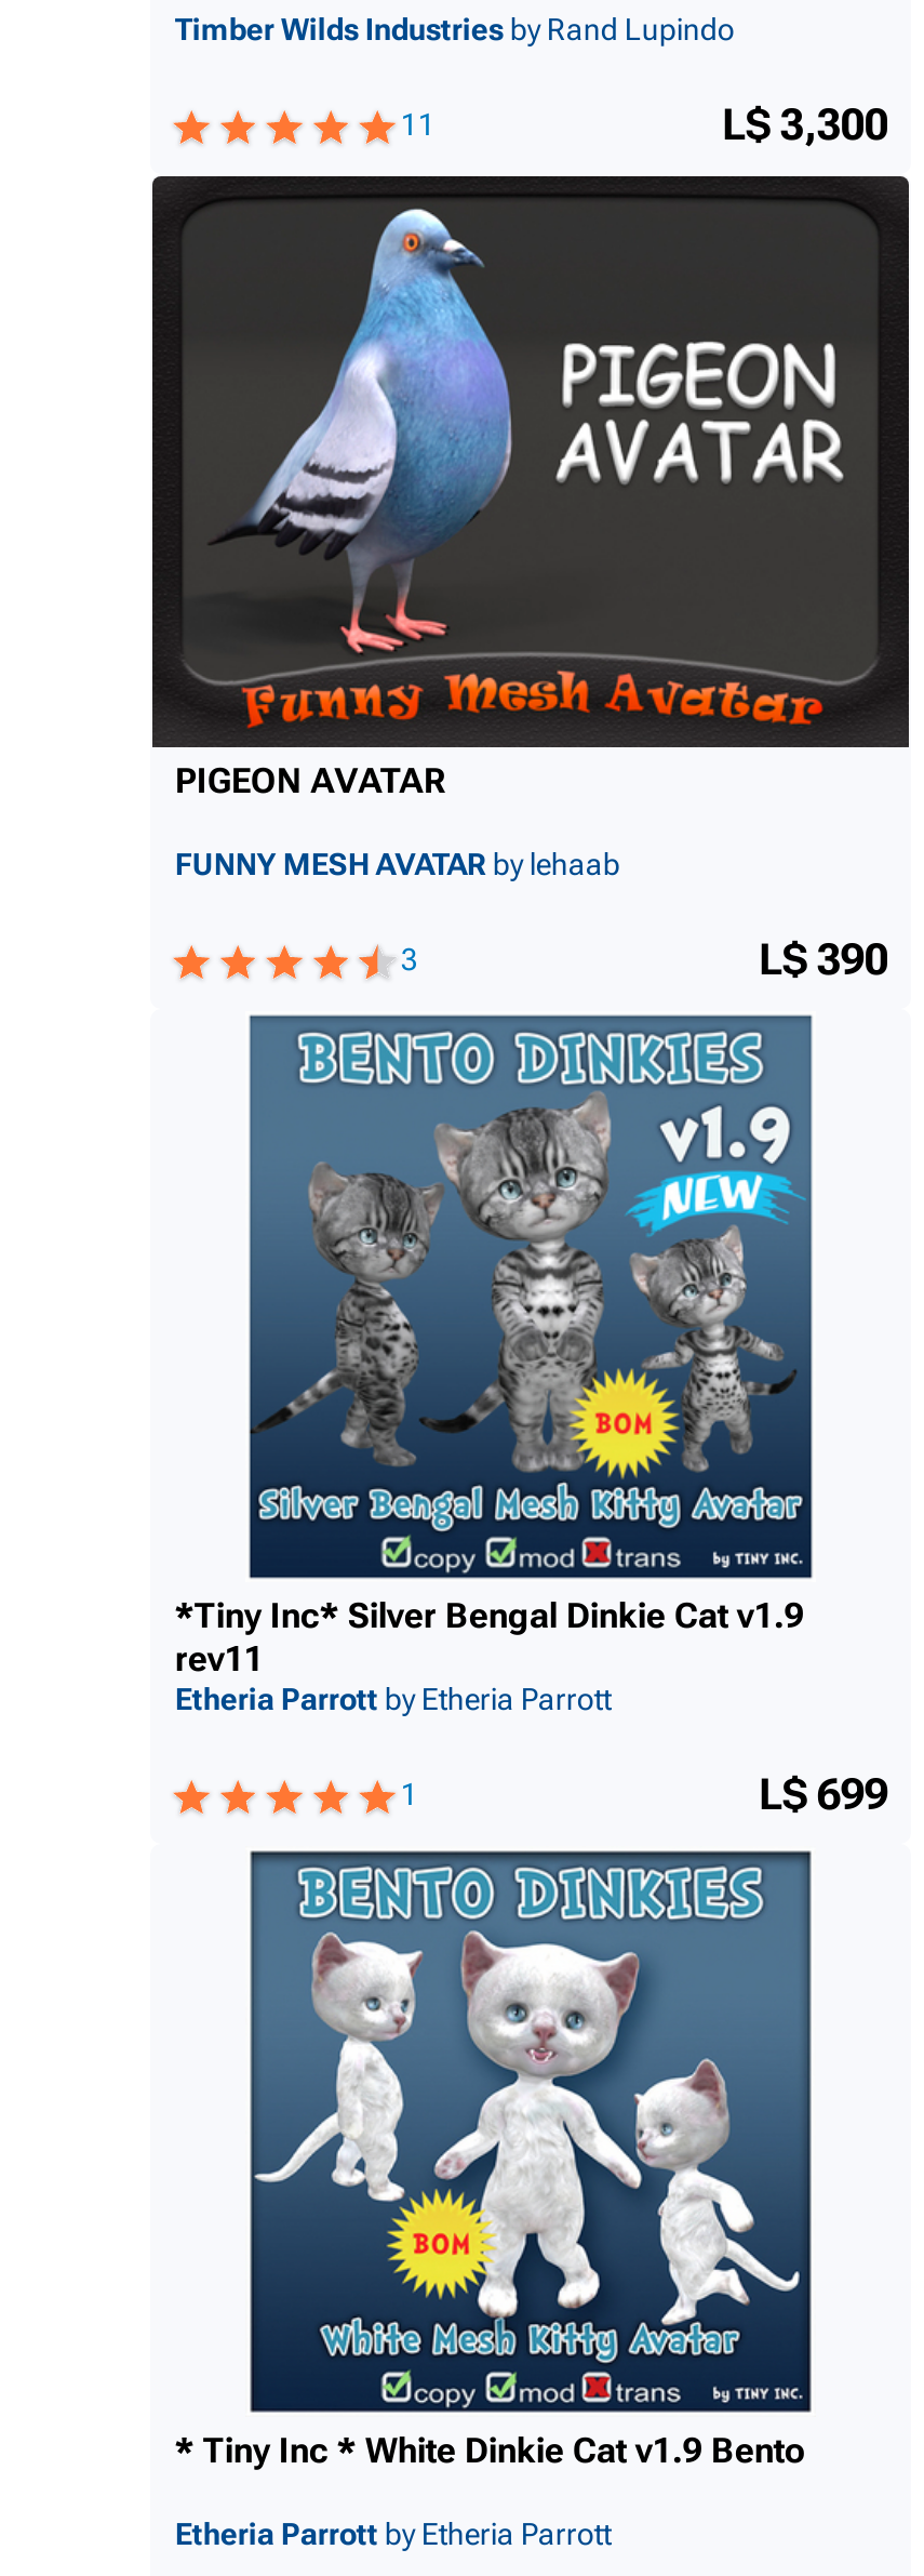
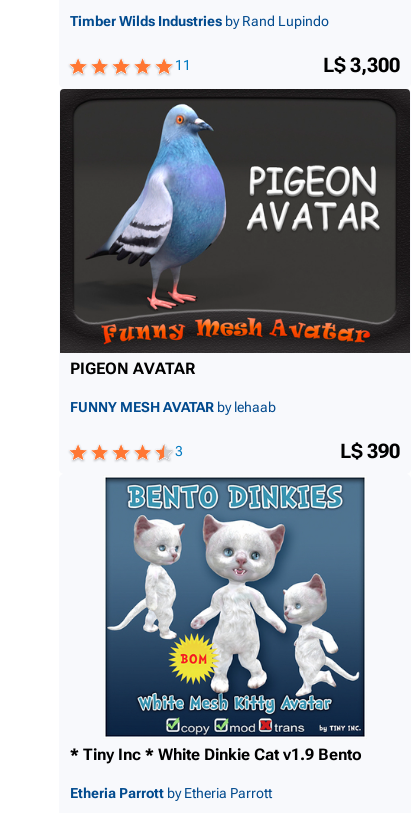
[175,1091,888,1820] [image] | *Tiny Inc* Silver Bengal Dinkie Cat v1.9 | rev11 | Etheria Parrott by Etheria Parrott | 1 | L$ 699 -> none

